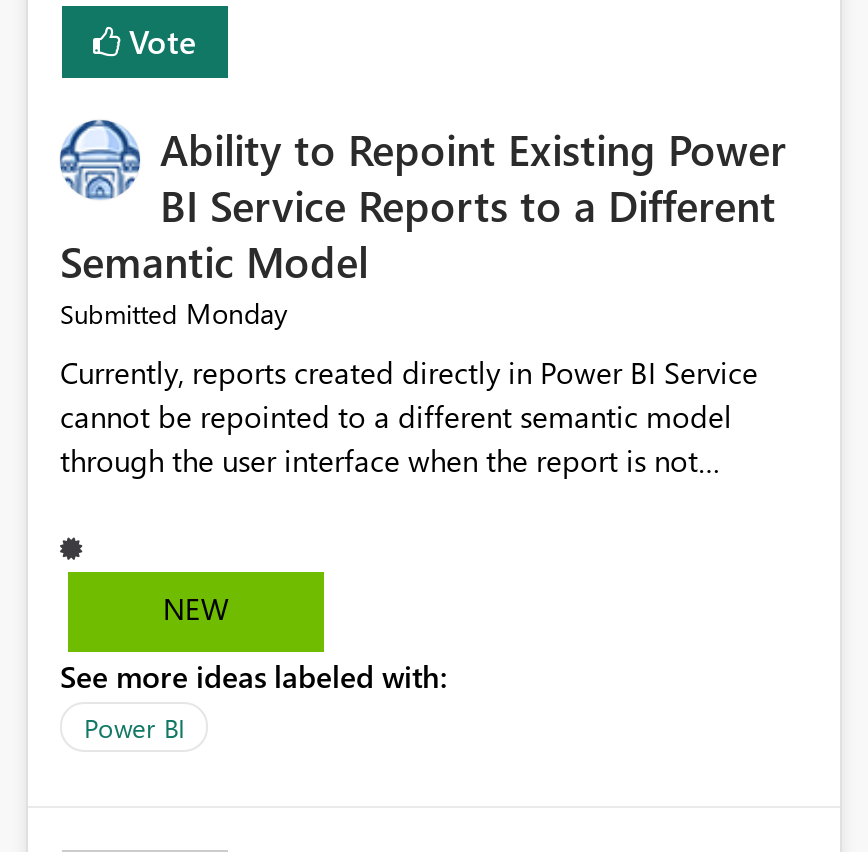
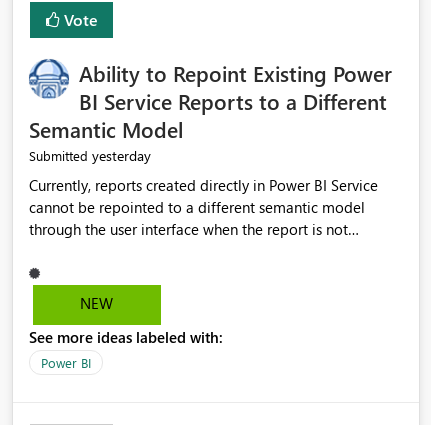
[60,295,288,333] Submitted Monday -> [29,146,151,165] Submitted yesterday

